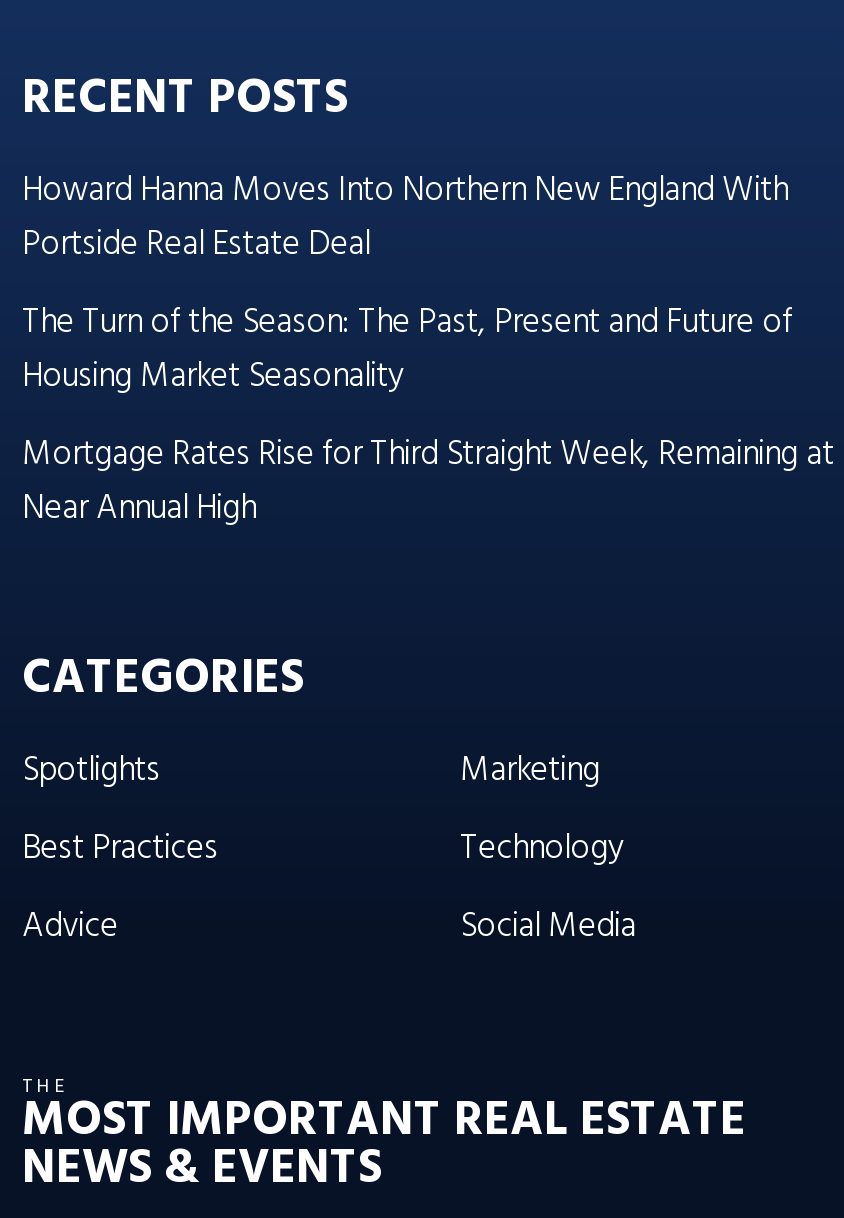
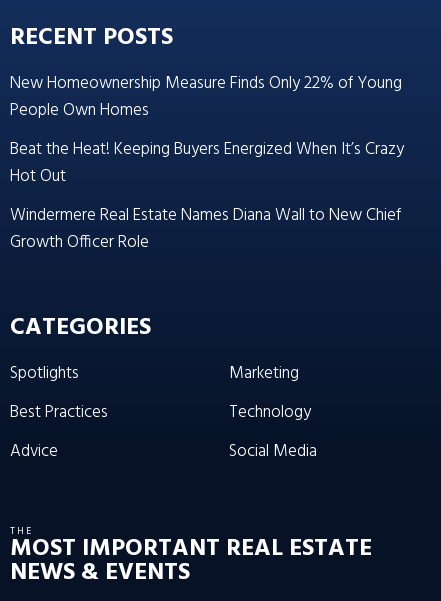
[22,164,834,536] Howard Hanna Moves Into Northern New England With | Portside Real Estate Deal | The Turn of the Season: The Past, Present and Future of | Housing Market Seasonality | Mortgage Rates Rise for Third Straight Week, Remaining at | Near Annual High -> [10,70,404,256] New Homeownership Measure Finds Only 22% of Young | People Own Homes | Beat the Heat! Keeping Buyers Energized When It’s Crazy | Hot Out | Windermere Real Estate Names Diana Wall to New Chief | Growth Officer Role

